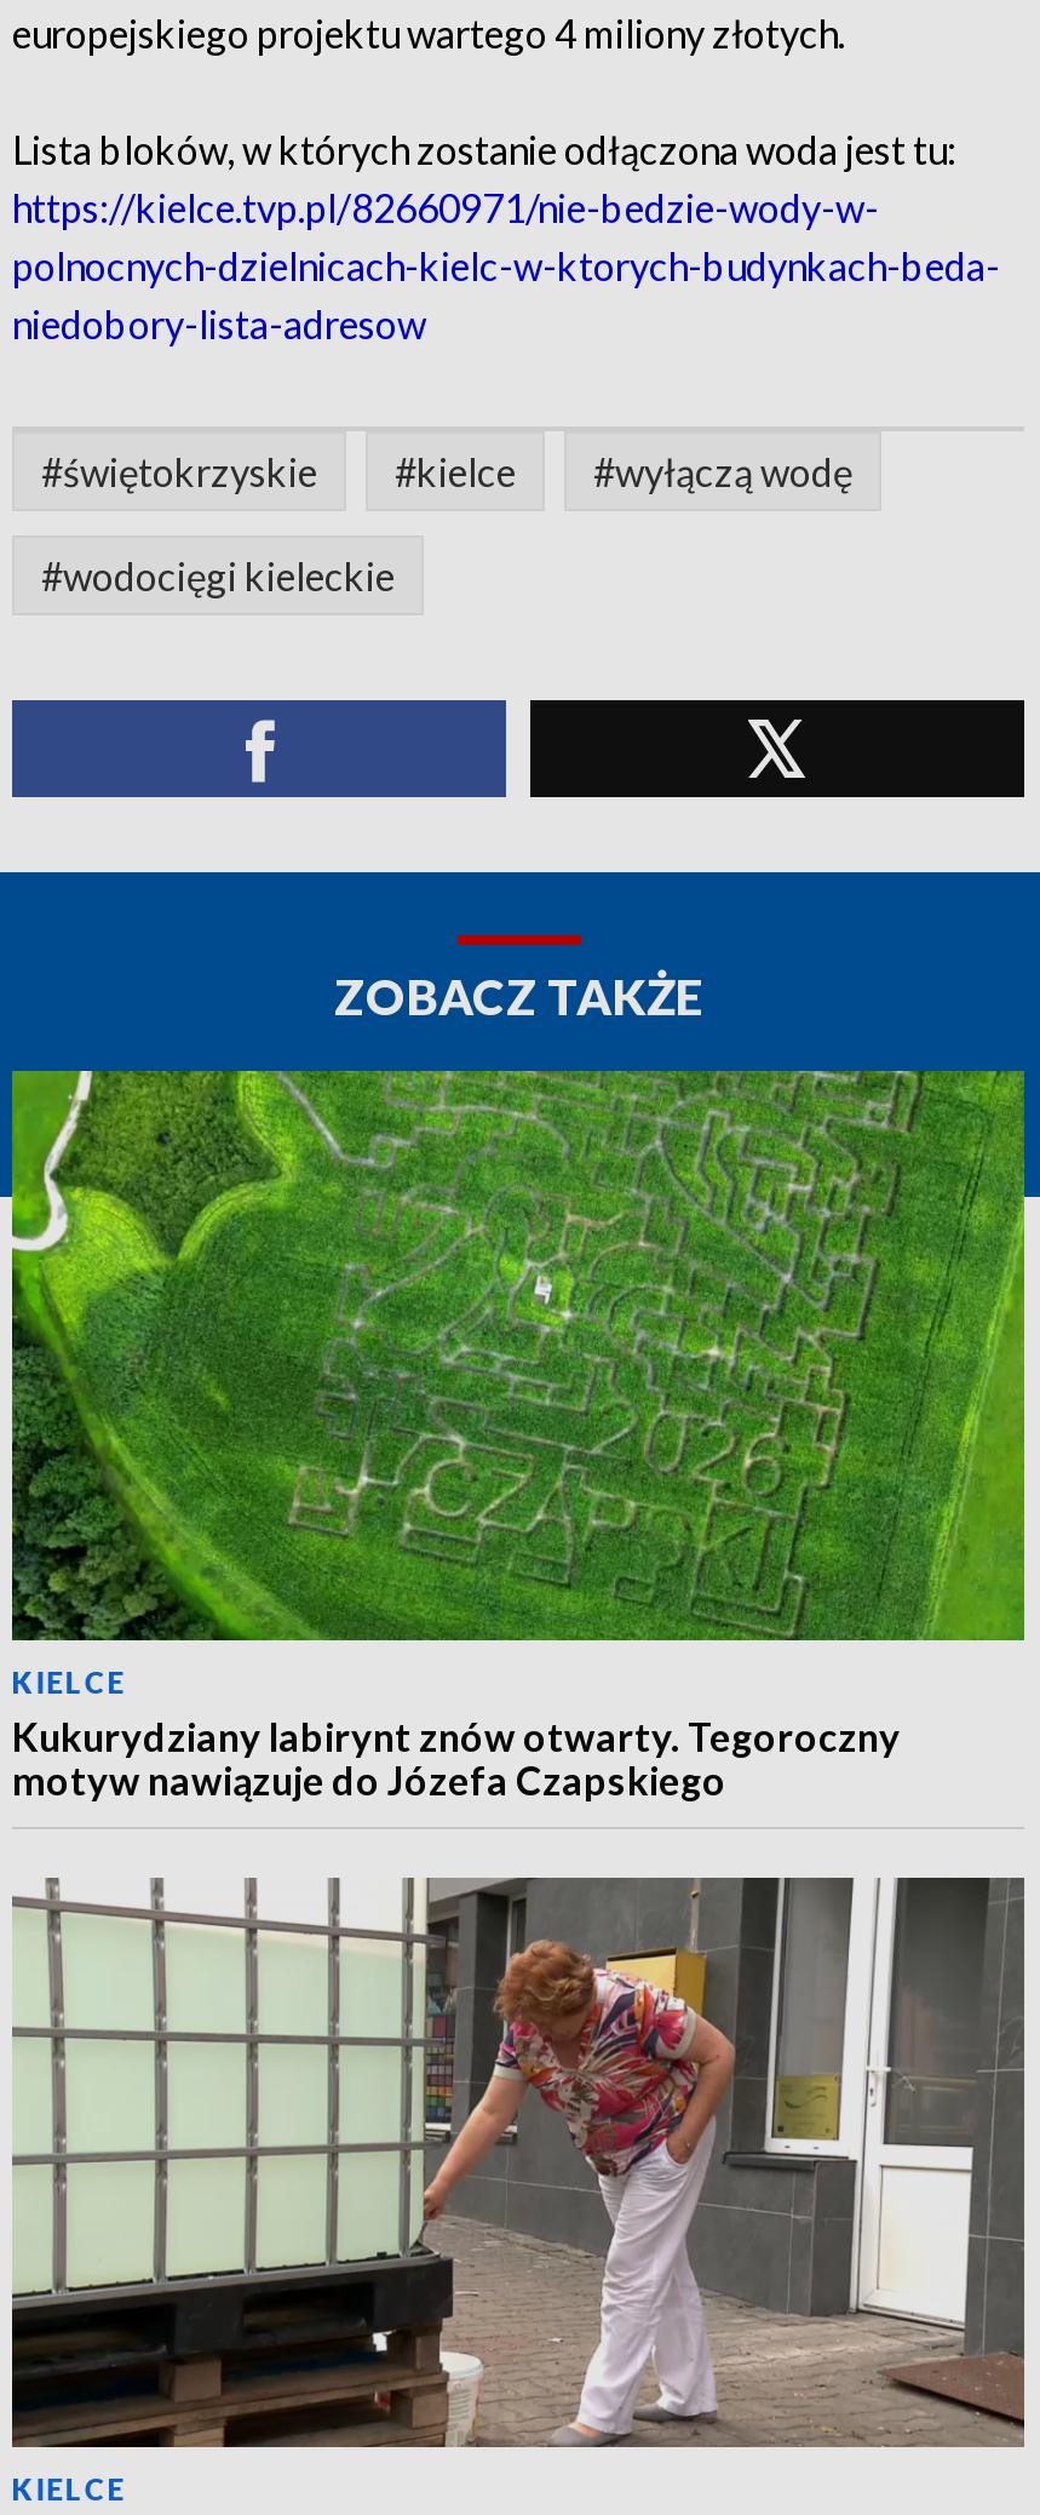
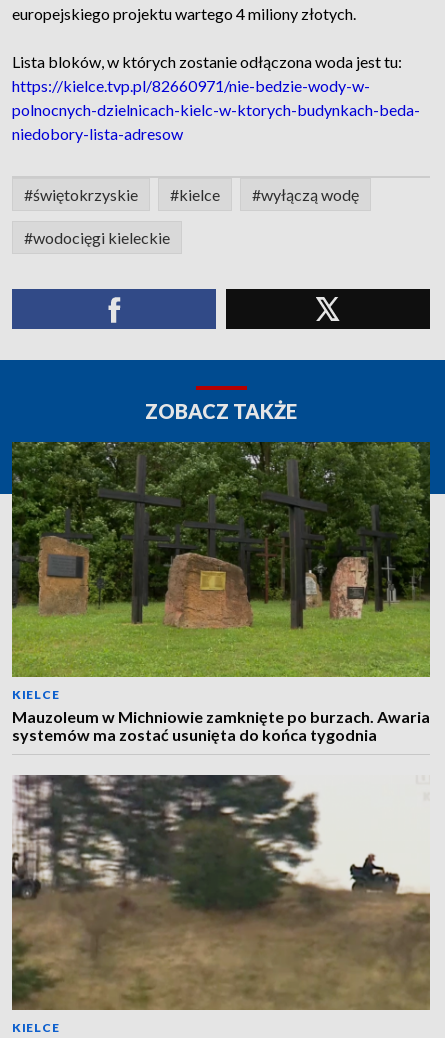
[10,1069,1027,1803] [image] | Kukurydziany labirynt znów otwarty. Tegoroczny | motyw nawiązuje do Józefa Czapskiego -> [11,441,431,744] [image] | Mauzoleum w Michniowie zamknięte po burzach. Awaria | systemów ma zostać usunięta do końca tygodnia
[12,1875,1027,2450] [image] -> [11,774,430,1011] [image]

